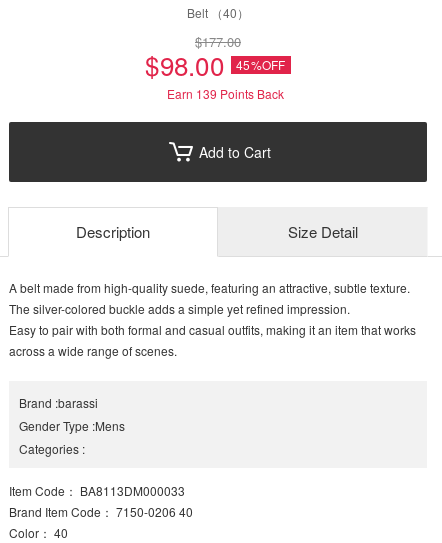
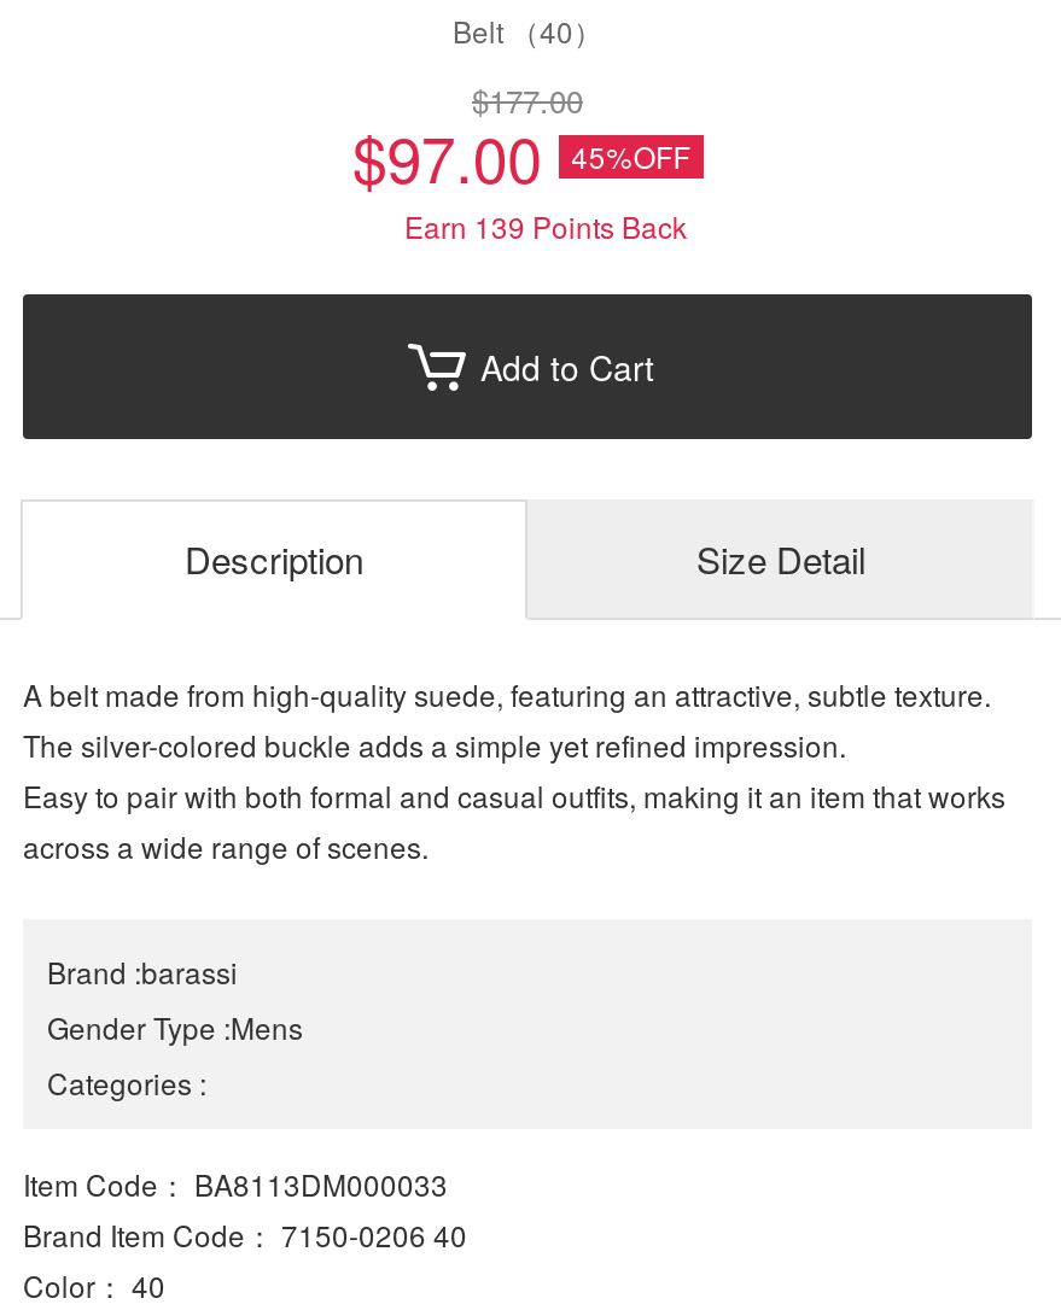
[145,46,285,83] $‌98.00 45%OFF -> [352,111,690,200] $‌97.00 45%OFF

